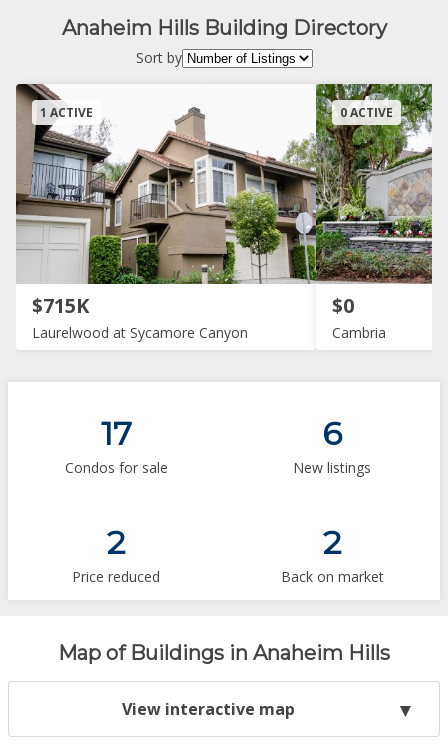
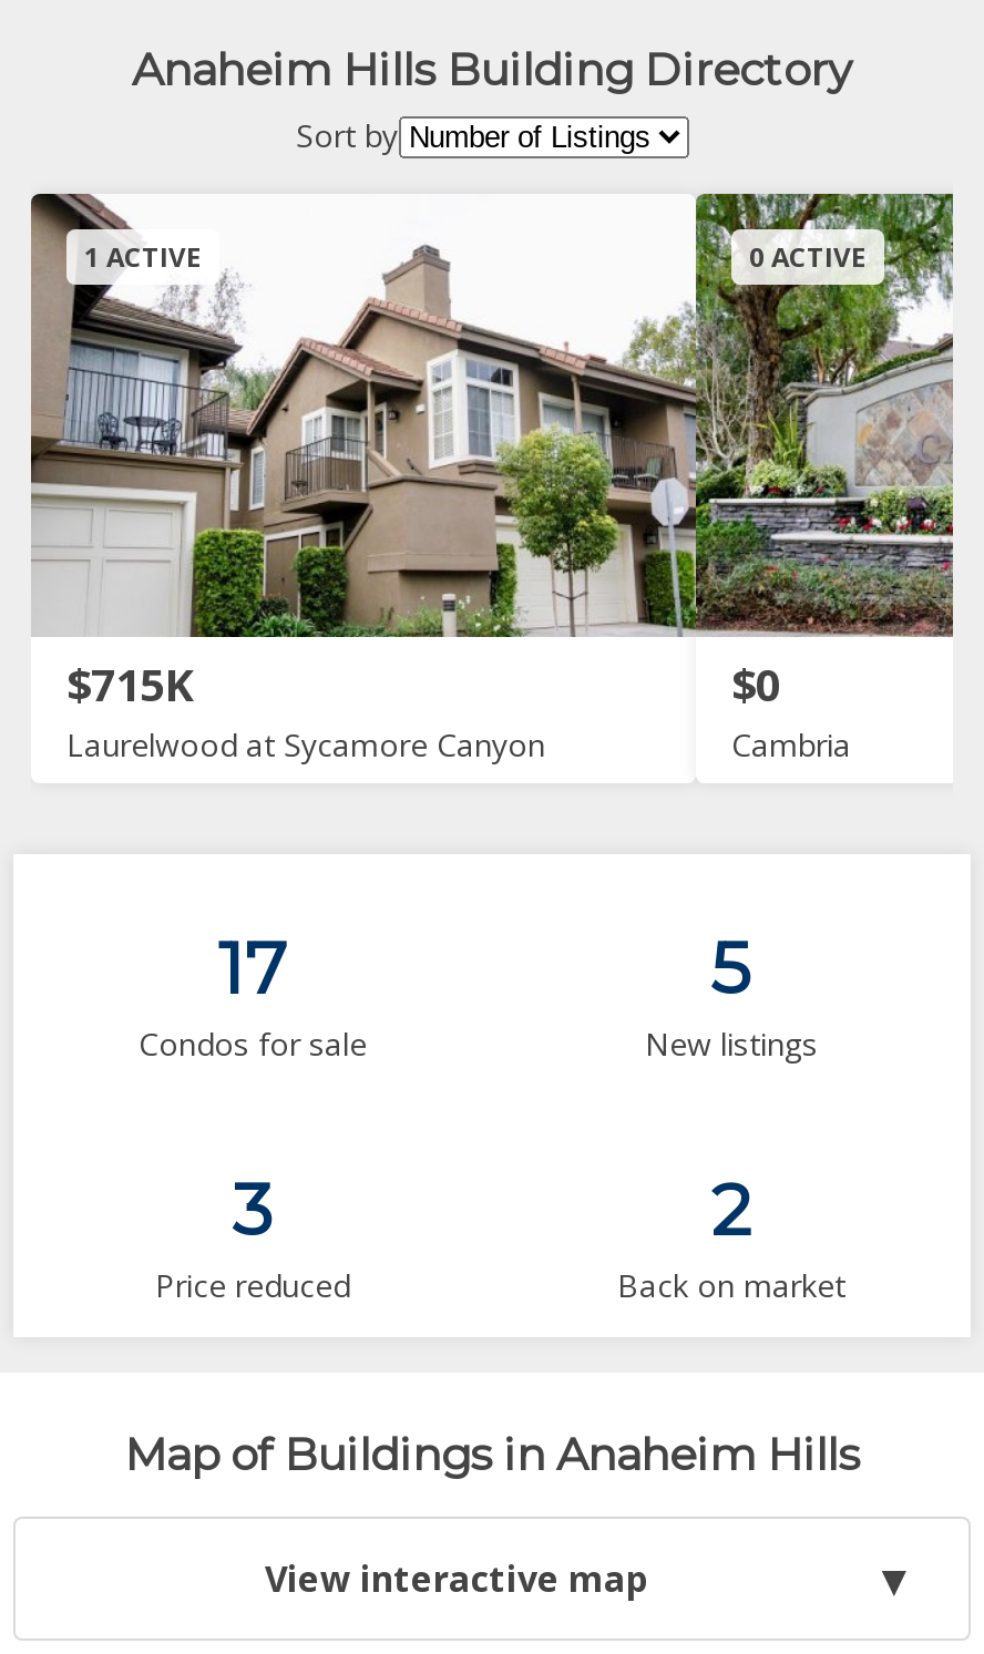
[322,414,342,453] 6 -> [710,925,752,1012] 5
[107,523,125,562] 2 -> [233,1167,273,1253] 3

